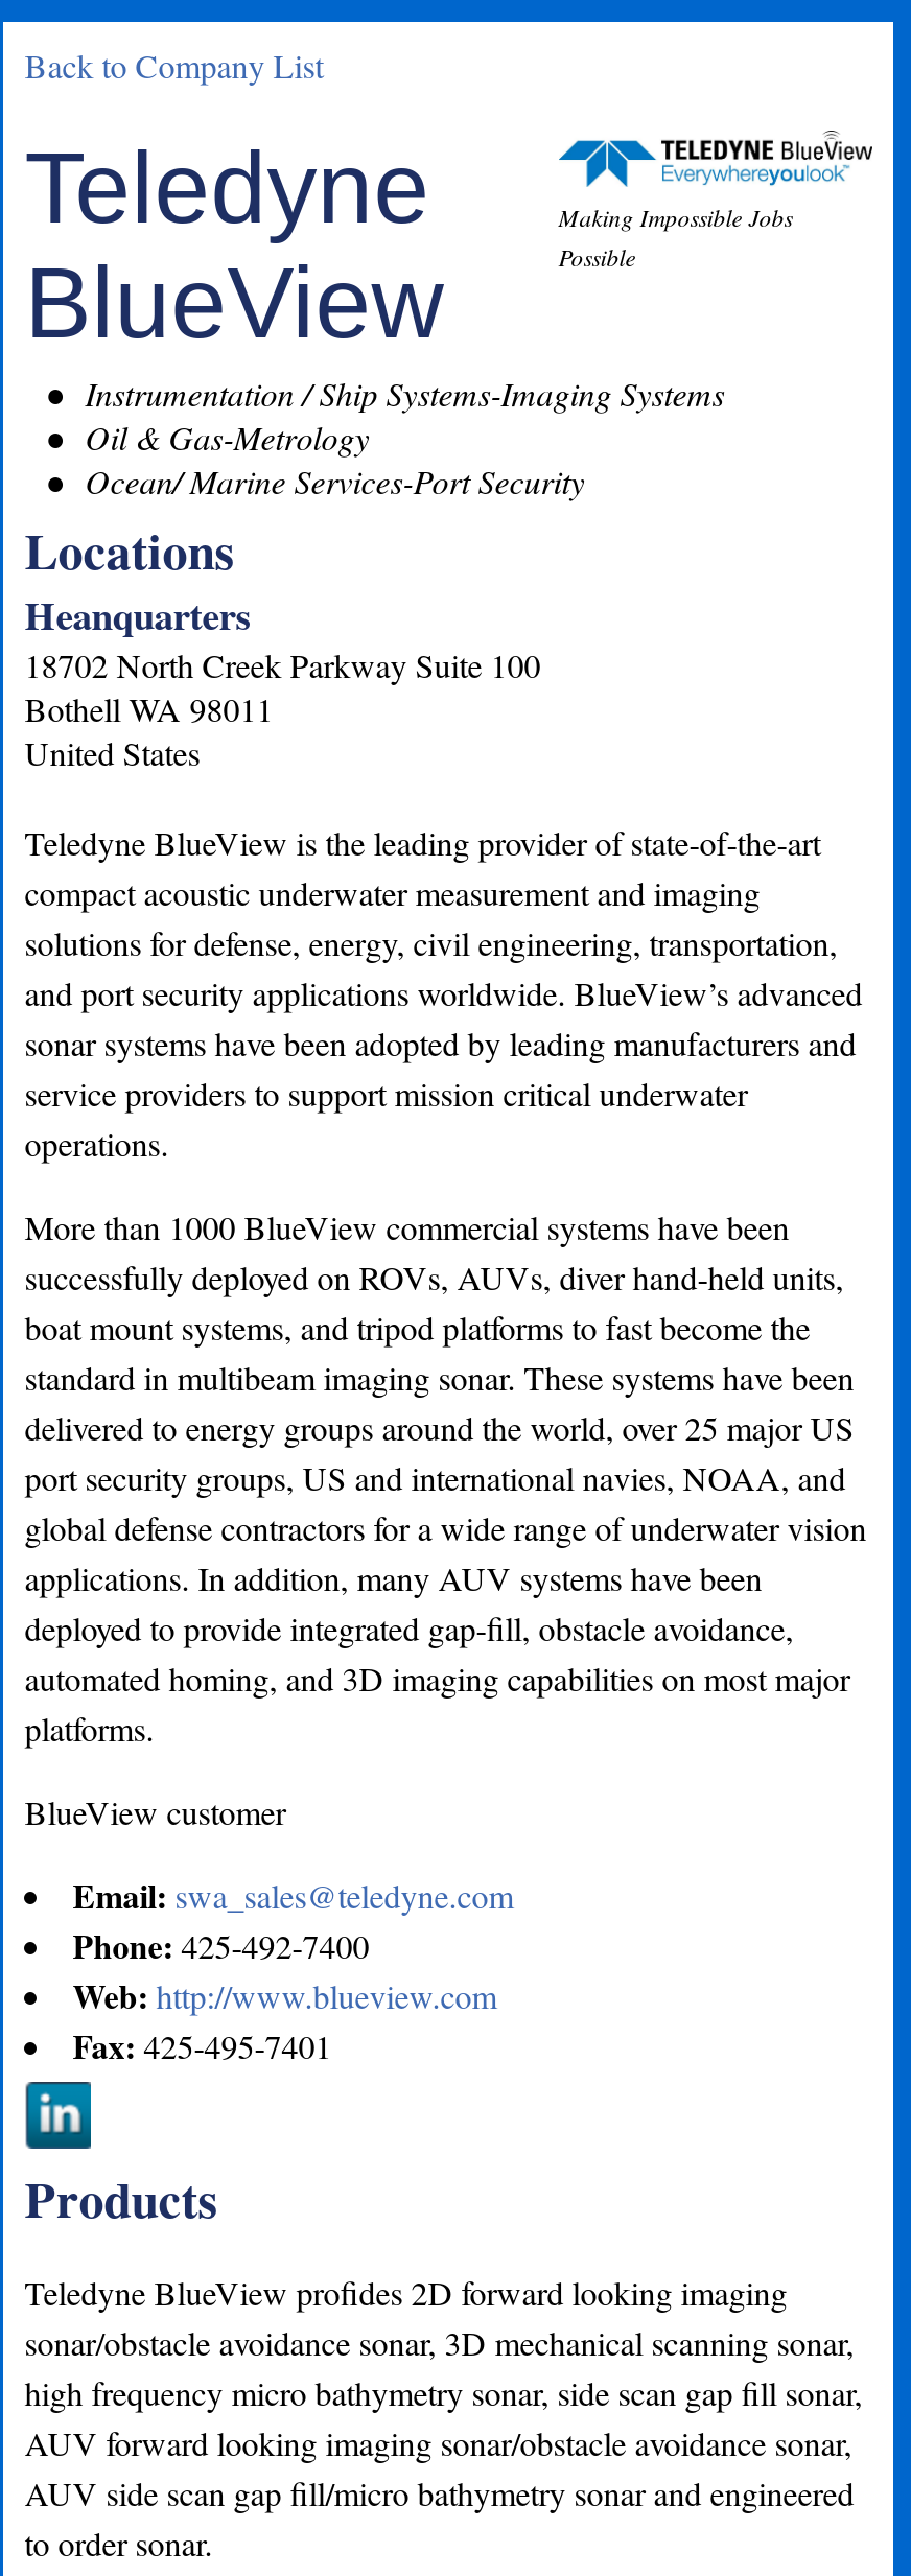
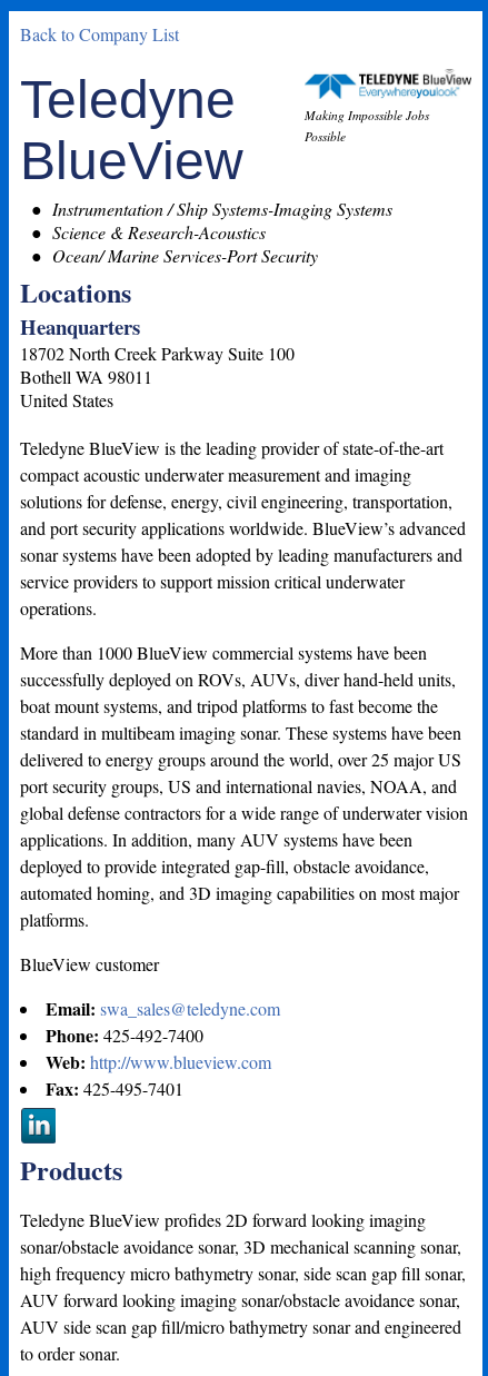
[77,415,369,459] Oil & Gas-Metrology -> [48,220,266,244] Science & Research-Acoustics

